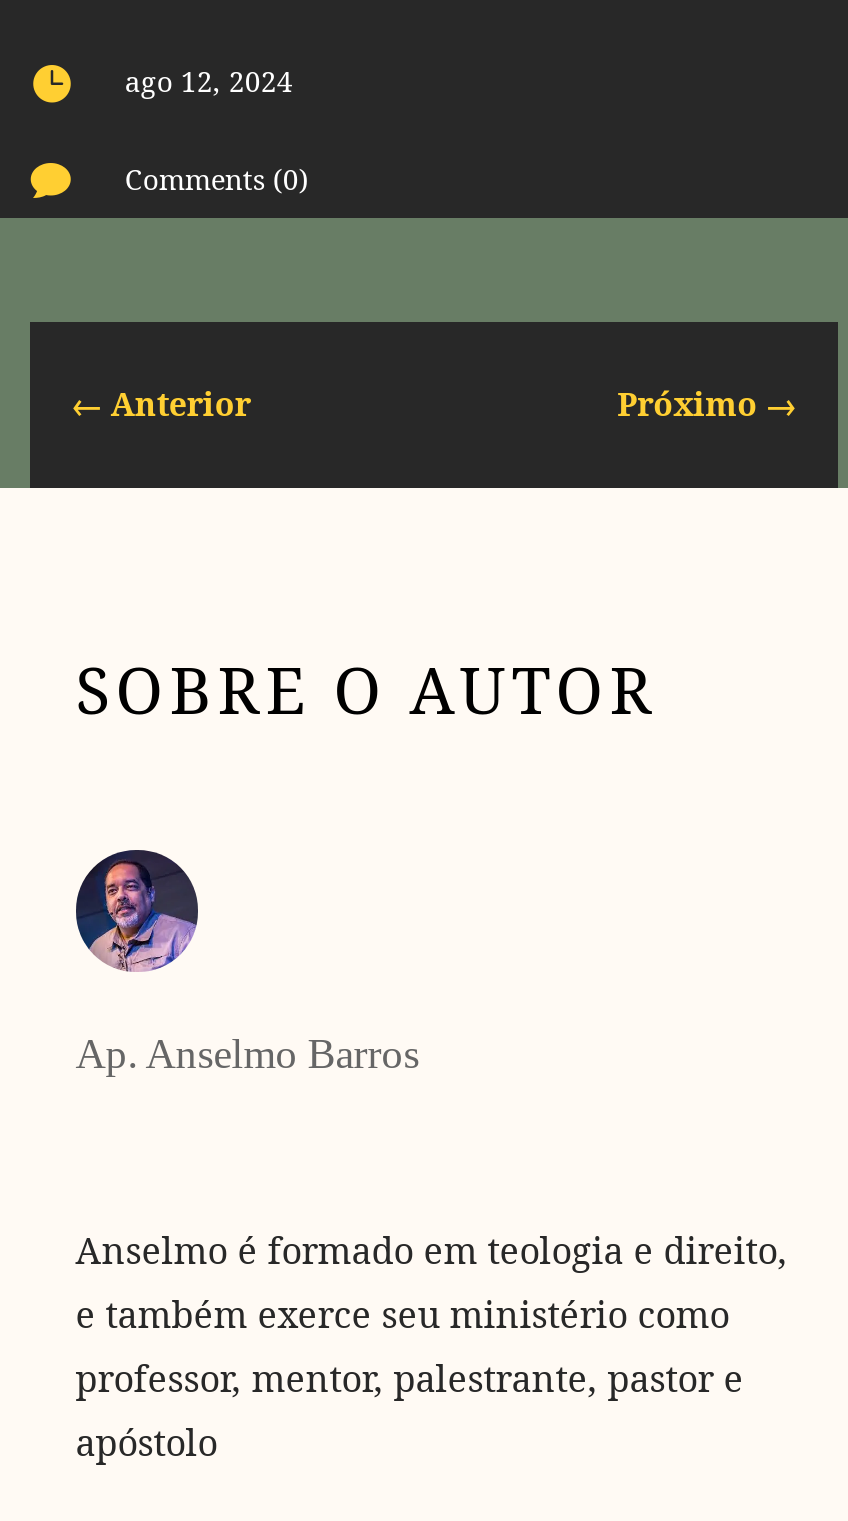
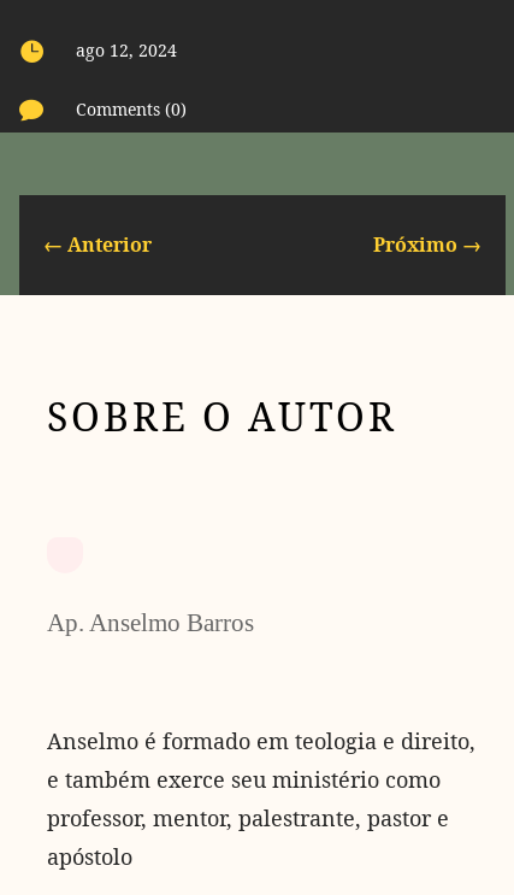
[74,848,200,974] [image] -> none

